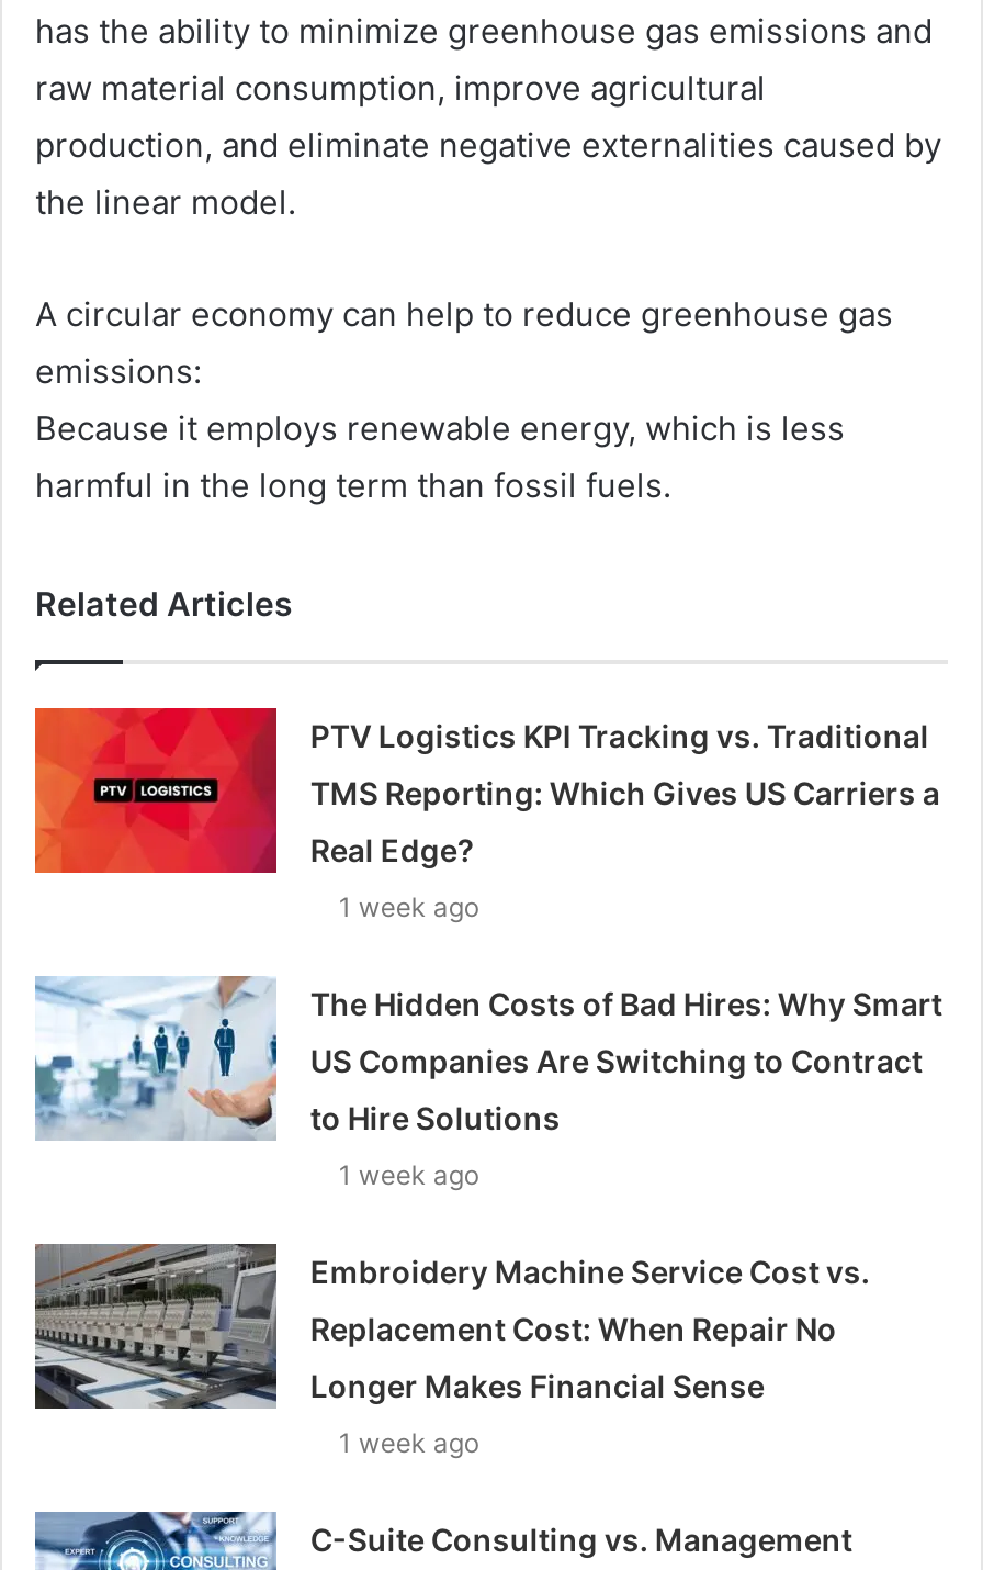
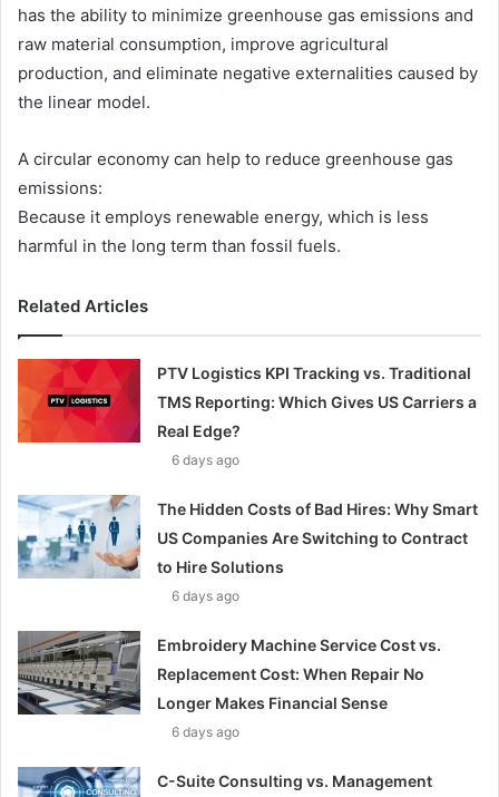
[339,890,479,923] 1 week ago -> [172,452,240,469] 6 days ago
[339,1158,479,1191] 1 week ago -> [172,588,240,605] 6 days ago
[339,1426,479,1459] 1 week ago -> [172,724,240,741] 6 days ago

